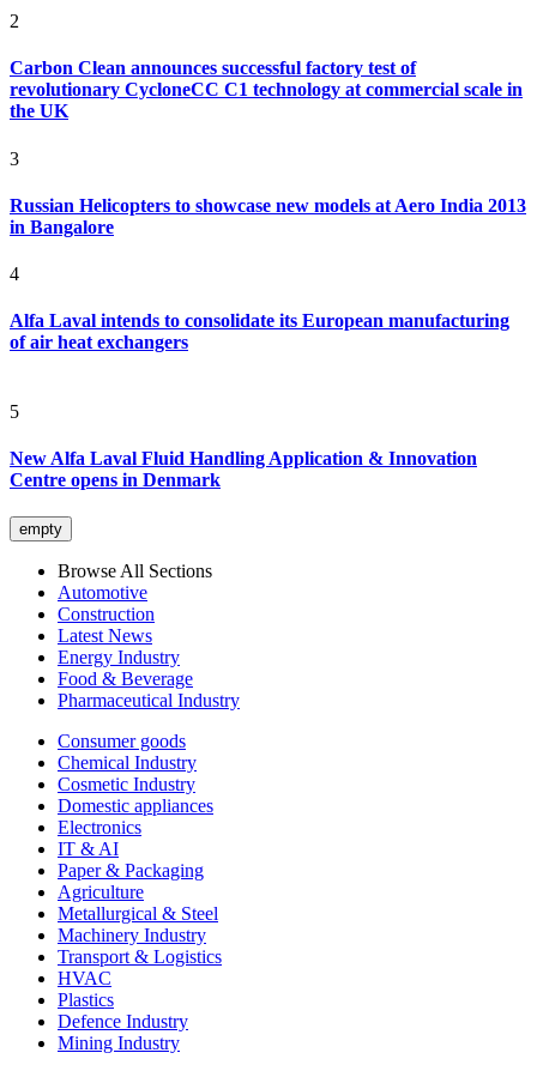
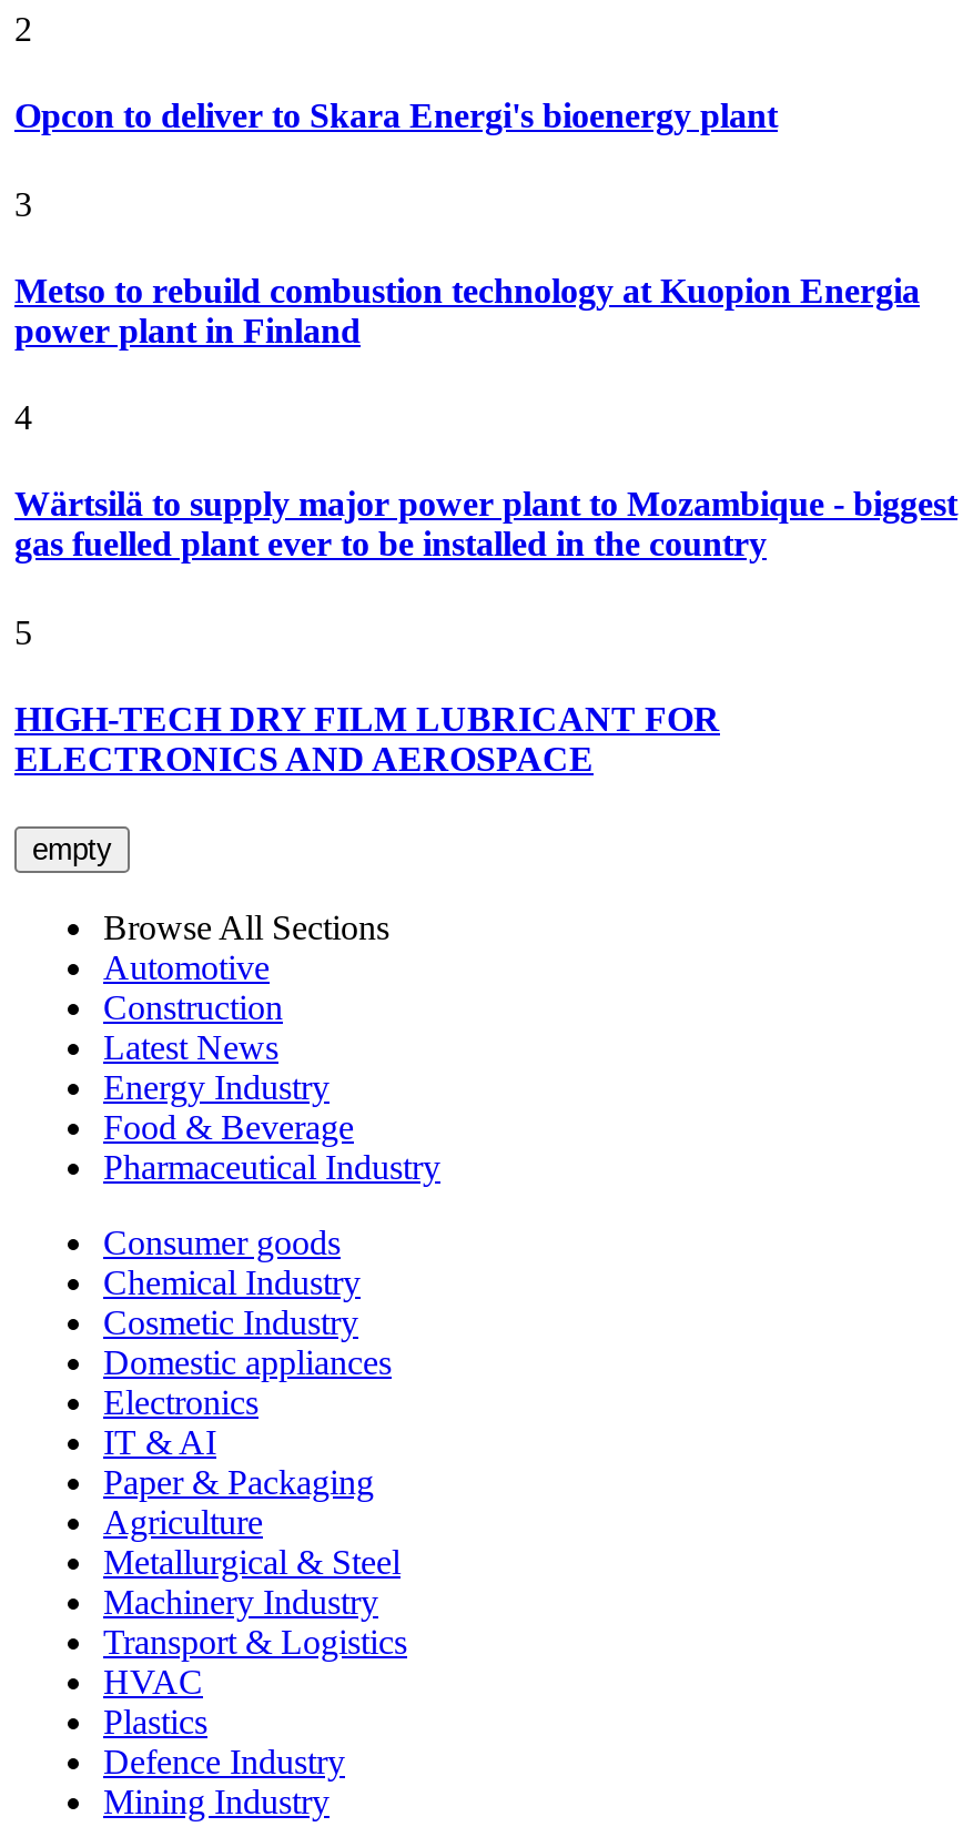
[10,58,523,121] Carbon Clean announces successful factory test of | revolutionary CycloneCC C1 technology at commercial scale in | the UK -> [14,97,778,135] Opcon to deliver to Skara Energi's bioenergy plant
[10,195,526,237] Russian Helicopters to showcase new models at Aero India 2013 | in Bangalore -> [14,271,920,349] Metso to rebuild combustion technology at Kuopion Energia | power plant in Finland
[10,311,509,353] Alfa Laval intends to consolidate its European manufacturing | of air heat exchangers -> [14,486,957,563] Wärtsilä to supply major power plant to Mozambique - biggest | gas fuelled plant ever to be installed in the country
[10,448,477,490] New Alfa Laval Fluid Handling Application & Innovation | Centre opens in Denmark -> [14,700,720,777] HIGH-TECH DRY FILM LUBRICANT FOR | ELECTRONICS AND AEROSPACE

